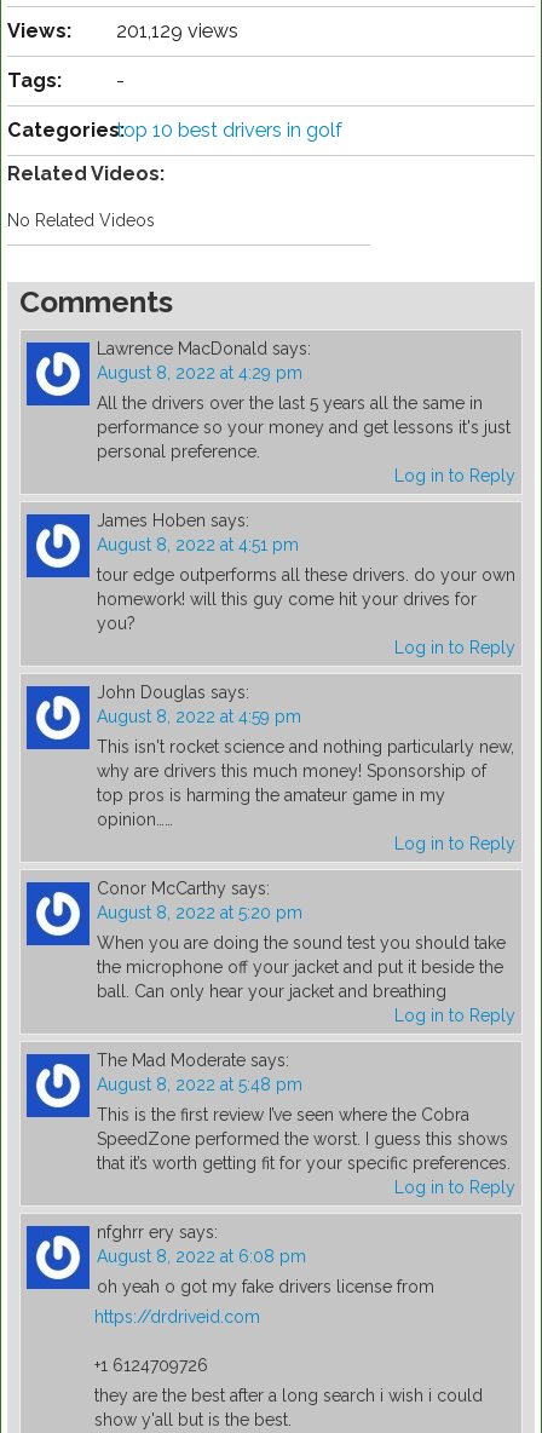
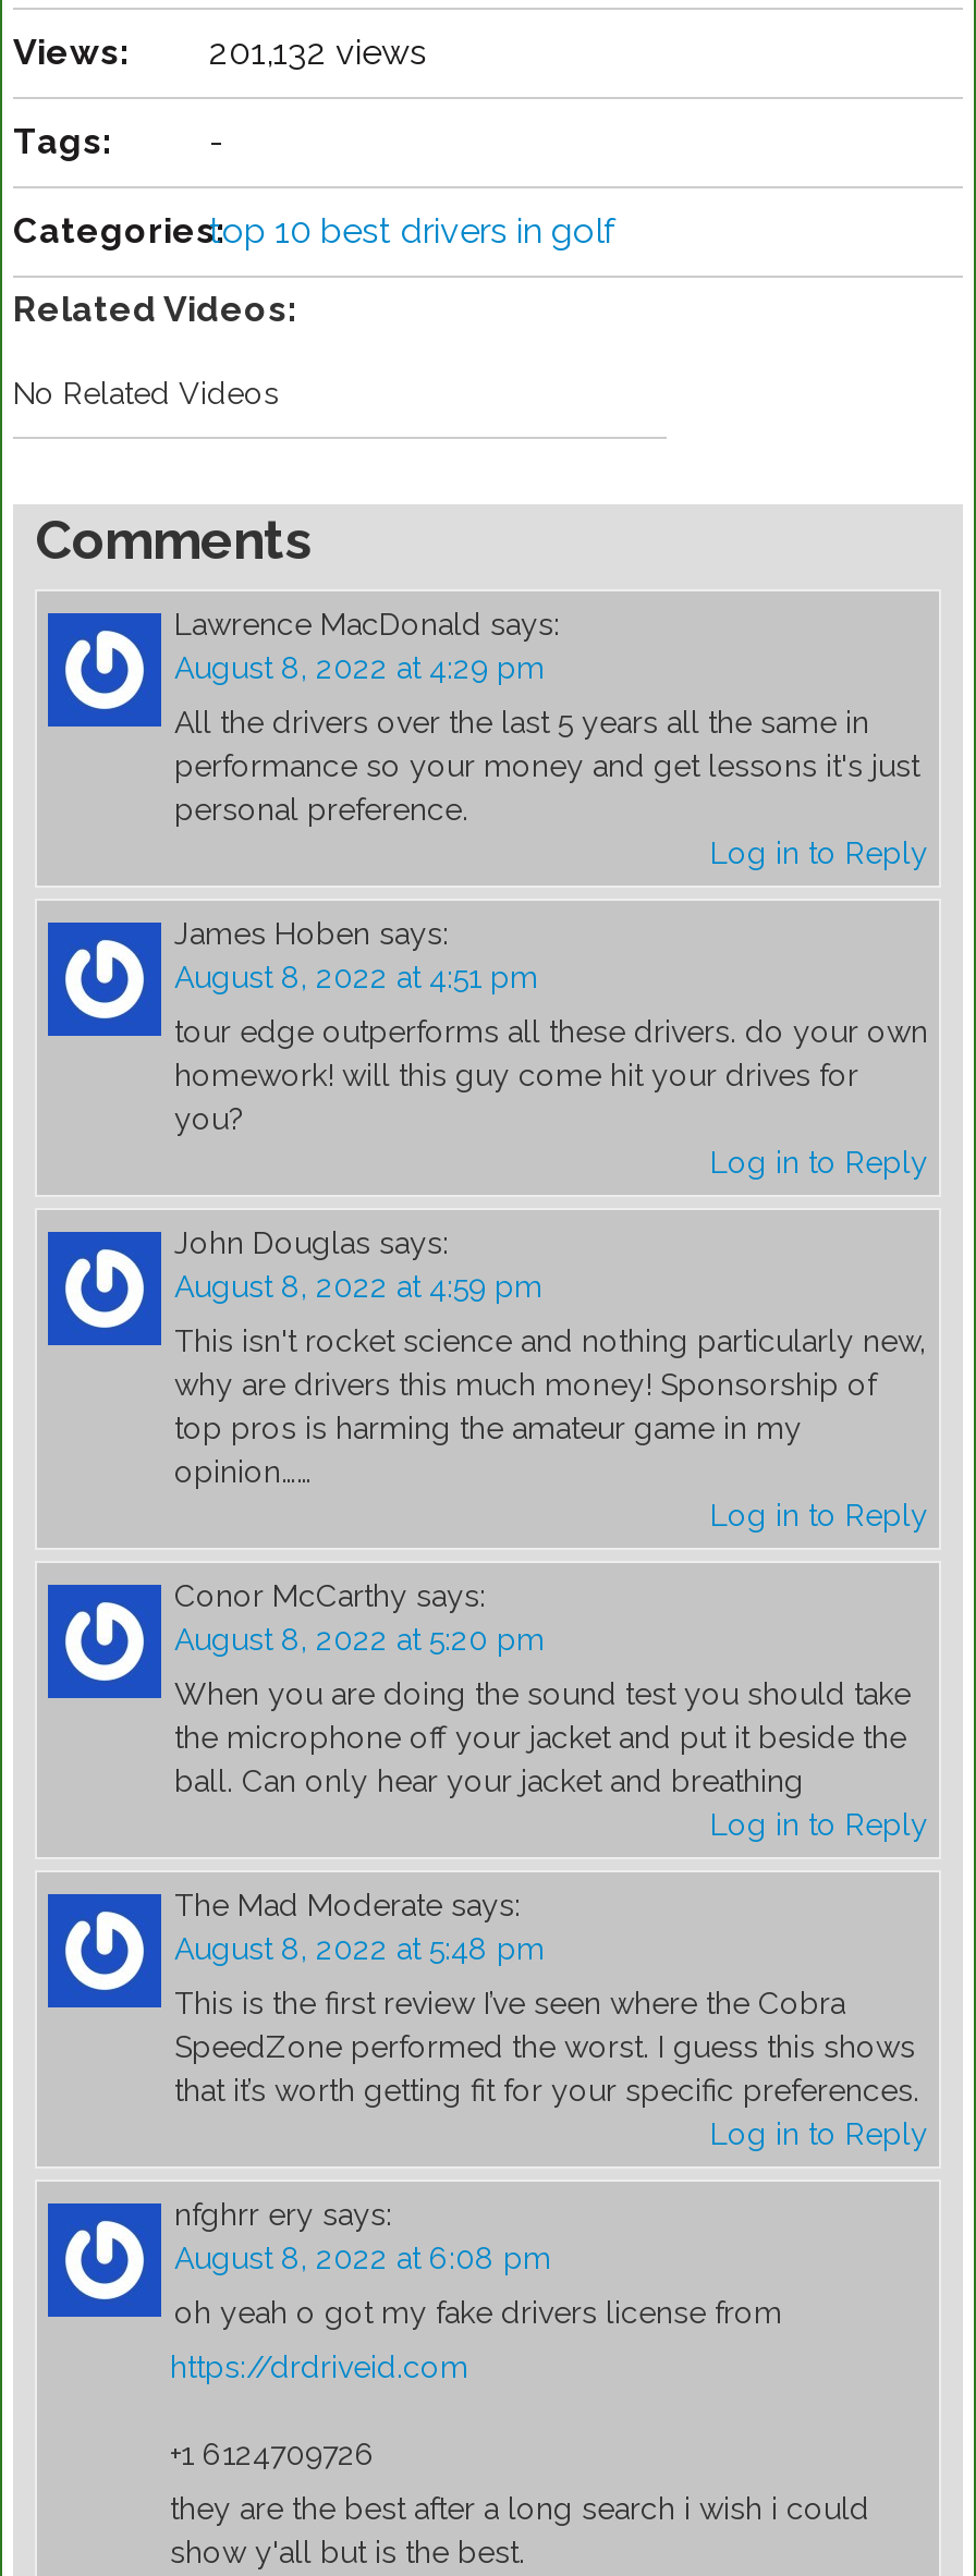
[7,20,238,43] Views: 201,129 views -> [13,32,427,74] Views: 201,132 views

